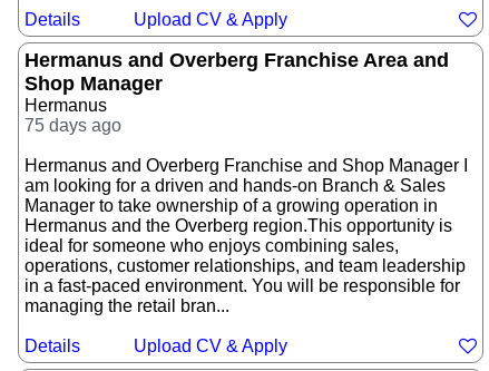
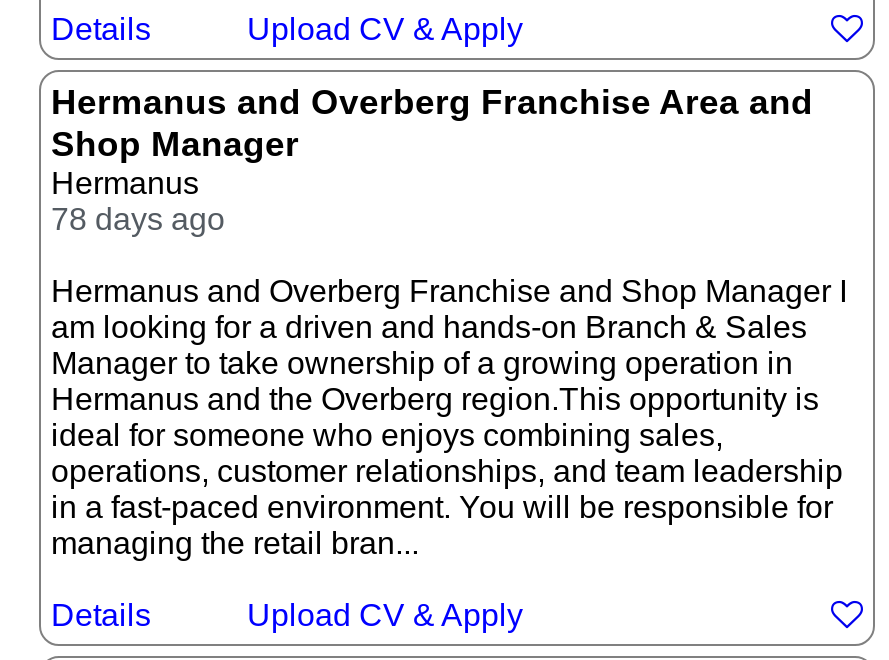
[25,116,121,135] 75 days ago -> [51,203,225,237] 78 days ago

